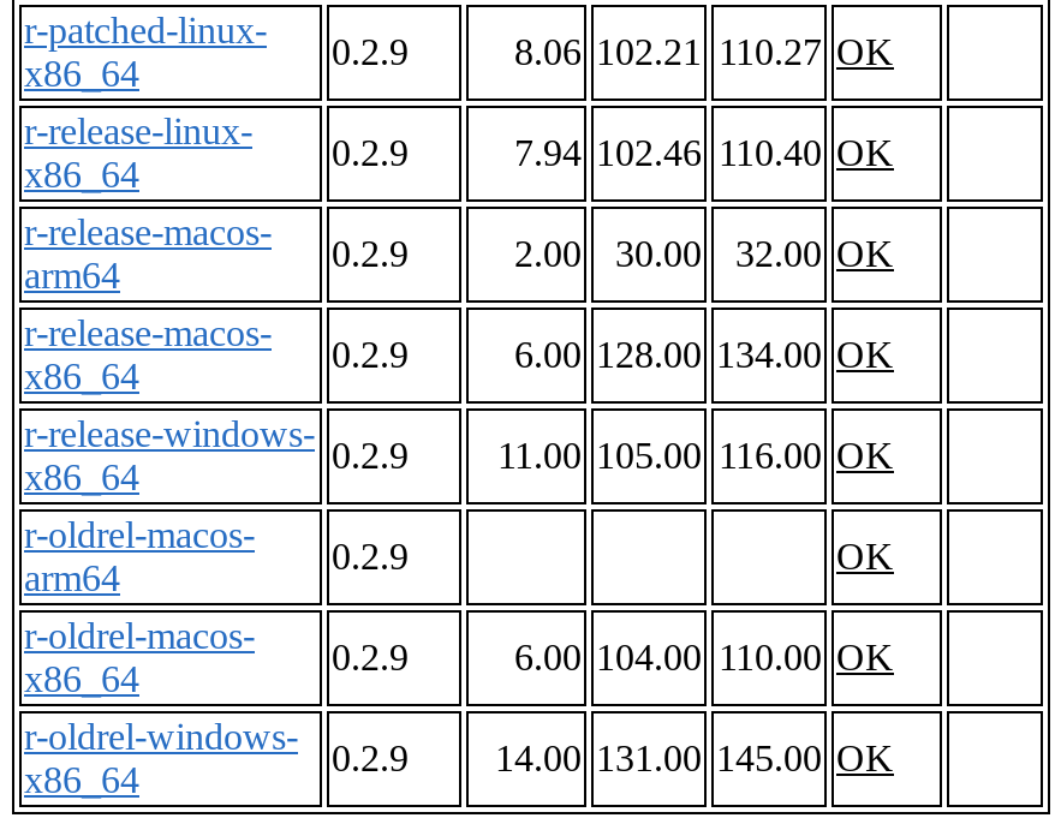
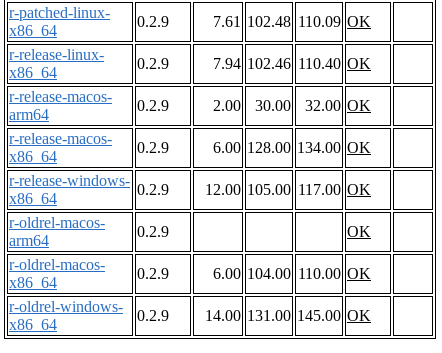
[514,32,894,73] 8.06 102.21 110.27 OK -> [213,13,371,30] 7.61 102.48 110.09 OK
[497,436,894,476] 11.00 105.00 116.00 OK -> [205,181,371,198] 12.00 105.00 117.00 OK

